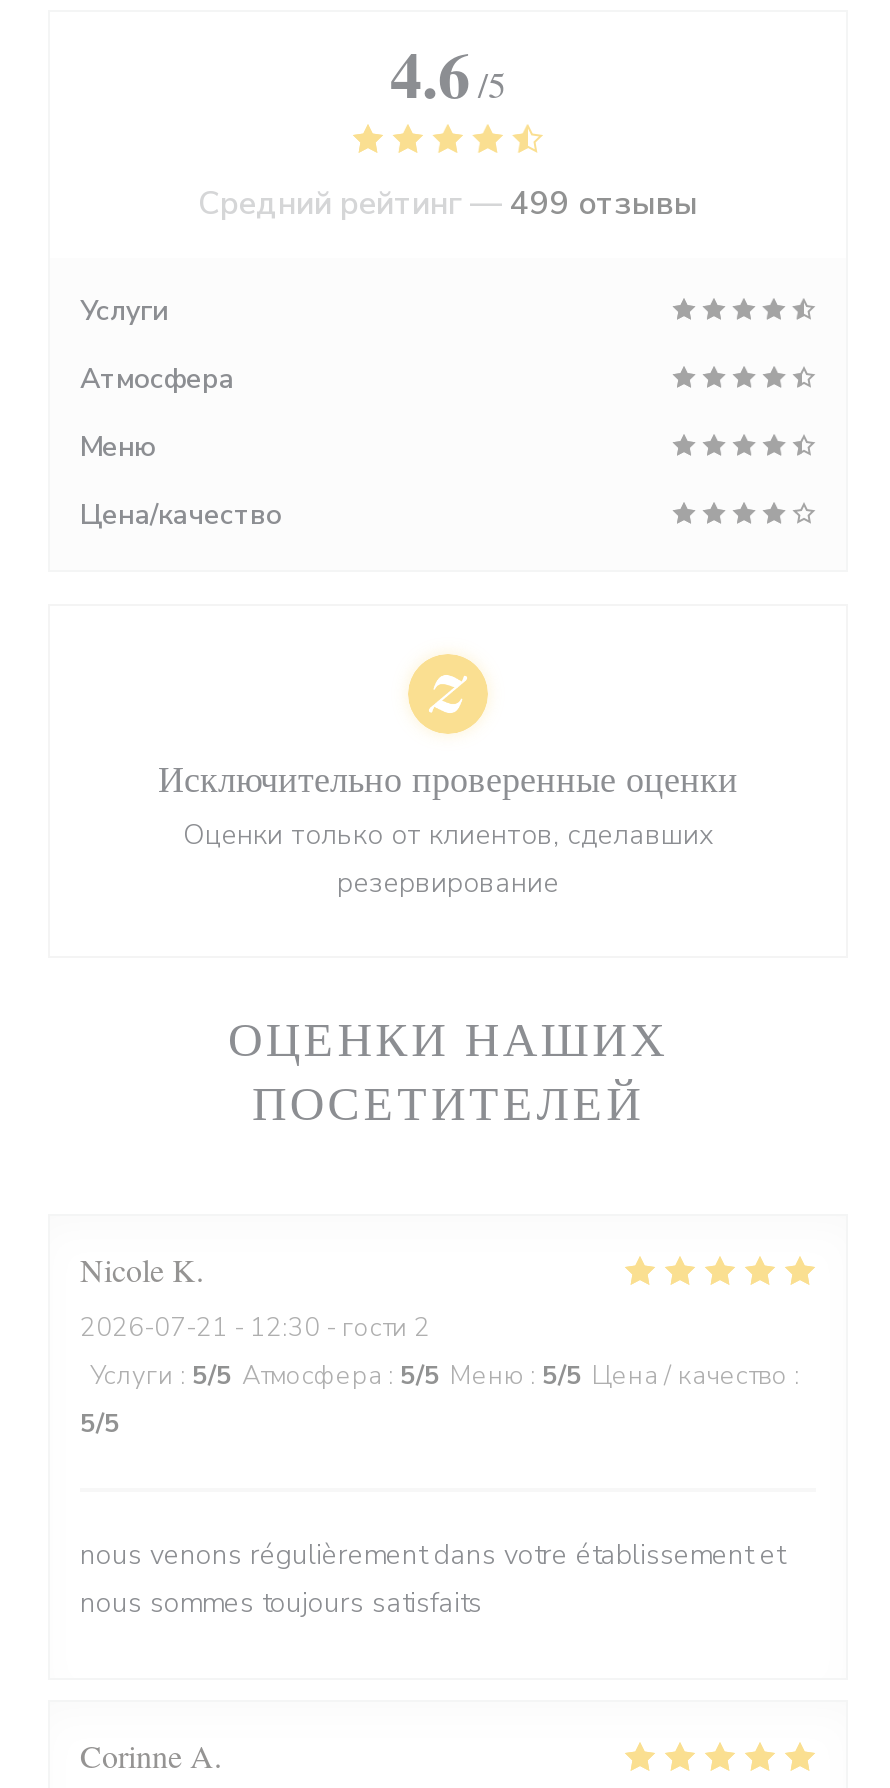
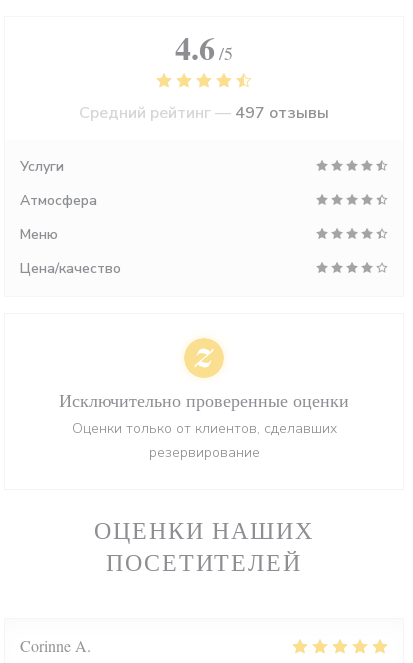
[198,182,698,226] Средний рейтинг — 499 отзывы -> [79,102,329,124] Средний рейтинг — 497 отзывы
[80,1248,800,1622] Nicole K | 2026-07-21 - 12:30 - гости 2 | Услуги: 5/5 Атмосфера: 5/5 Меню: 5/5 Цена / качество: | 5/5 | nous venons régulièrement dans votre établissement et | nous sommes toujours satisfaits -> none

